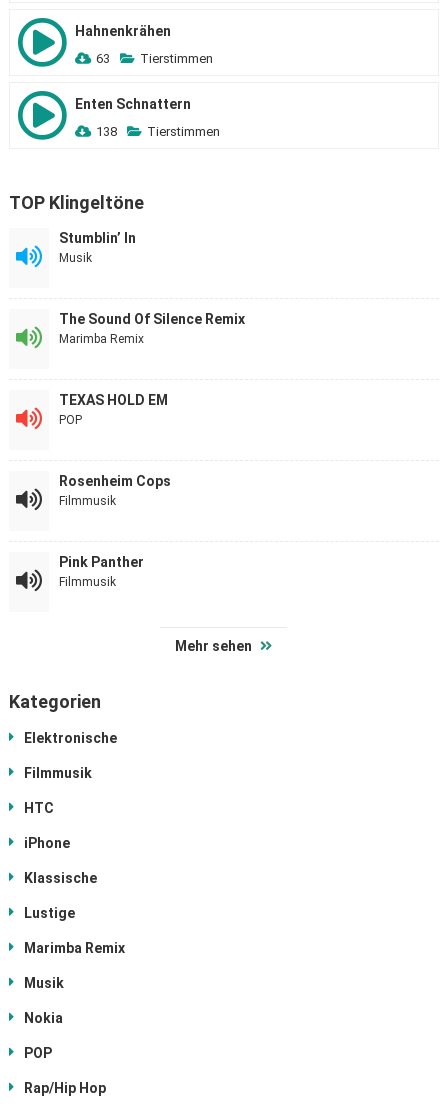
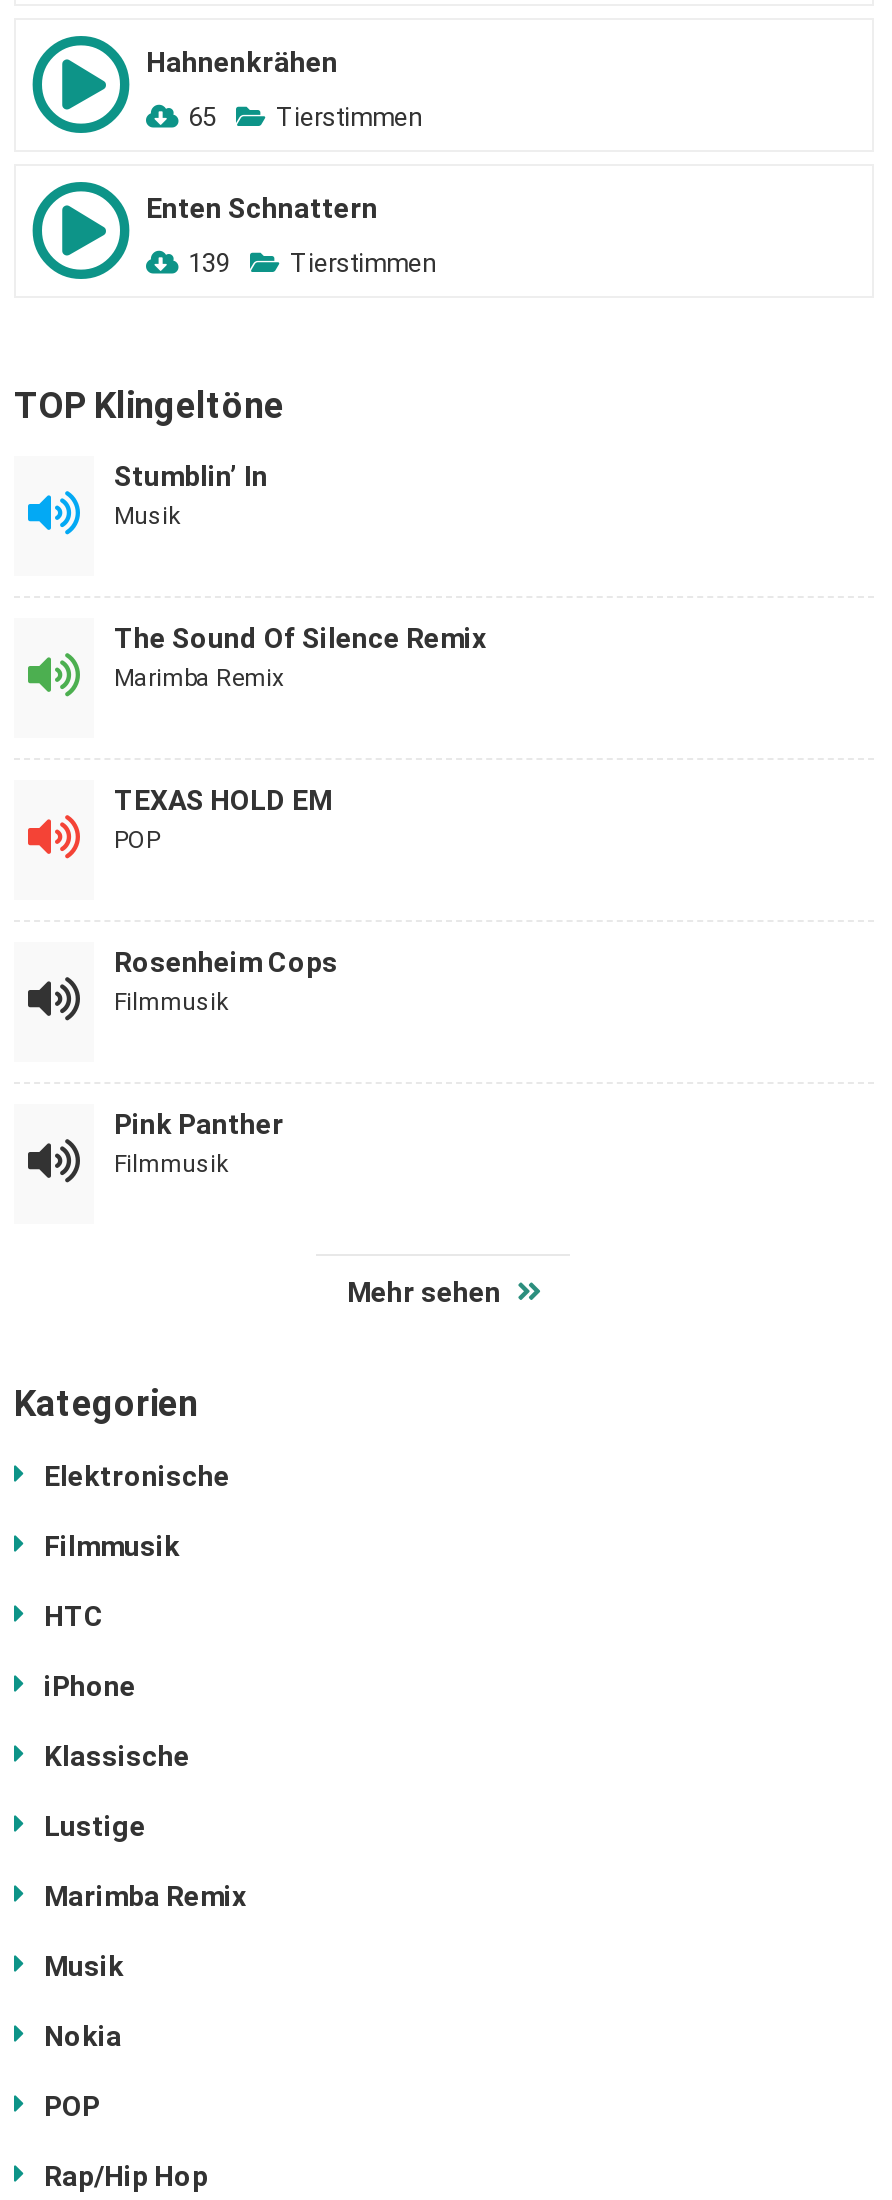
[96,51,213,66] 63 Tierstimmen -> [188,102,422,132] 65 Tierstimmen
[96,124,220,139] 138 Tierstimmen -> [188,248,436,278] 139 Tierstimmen

